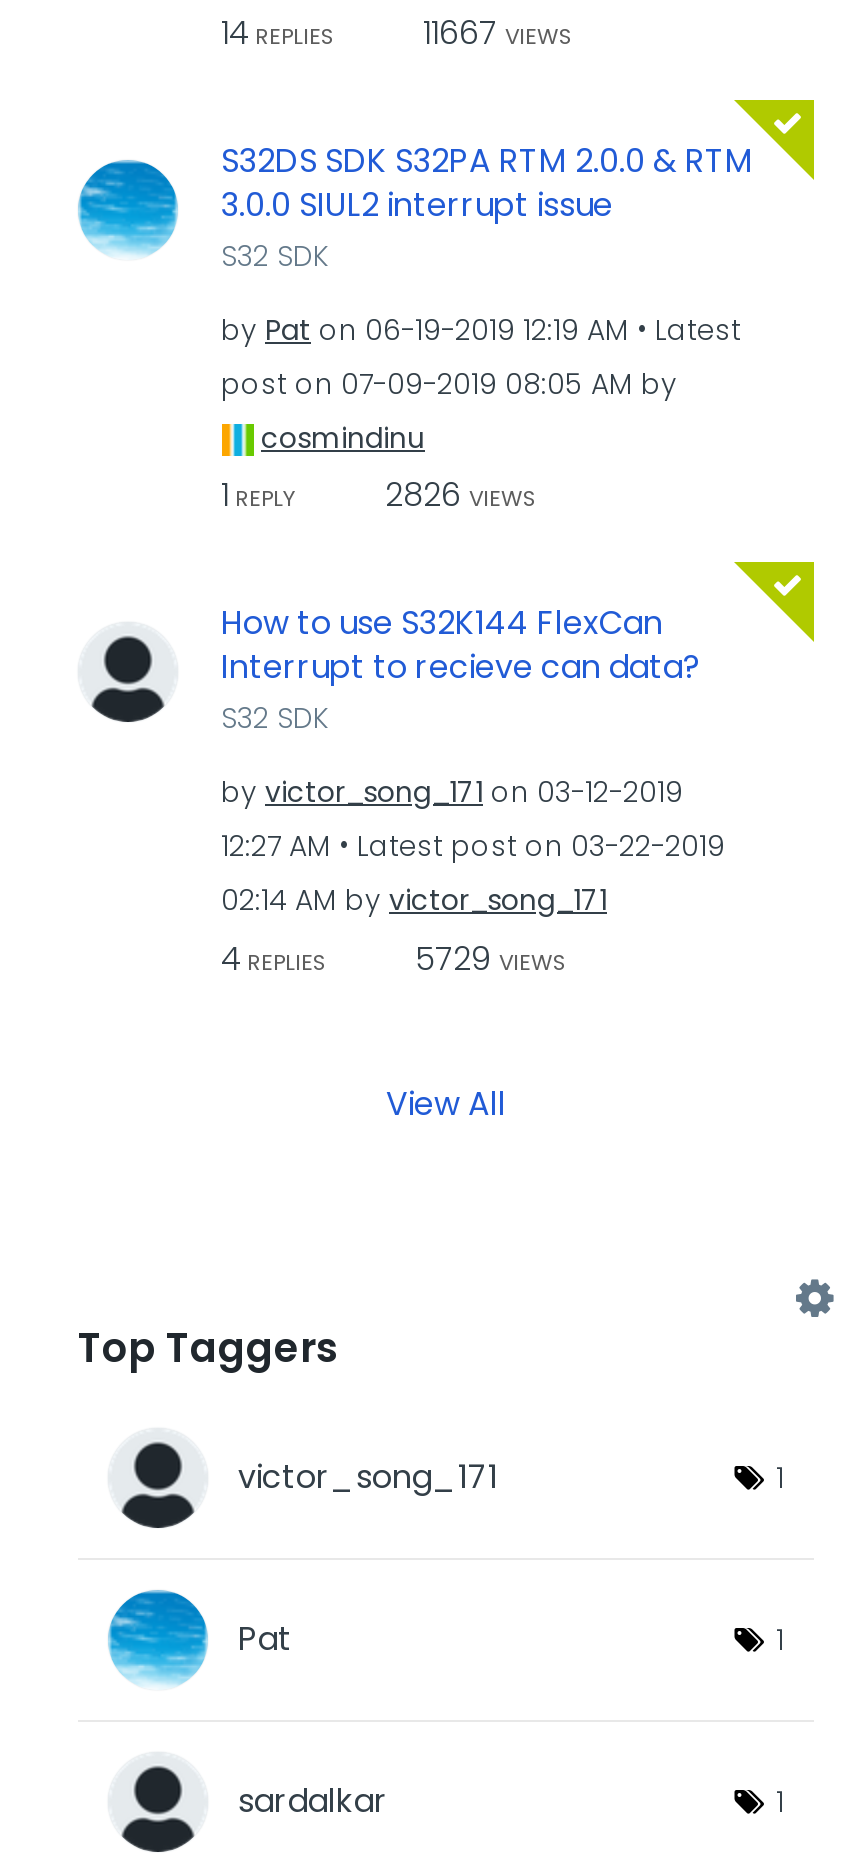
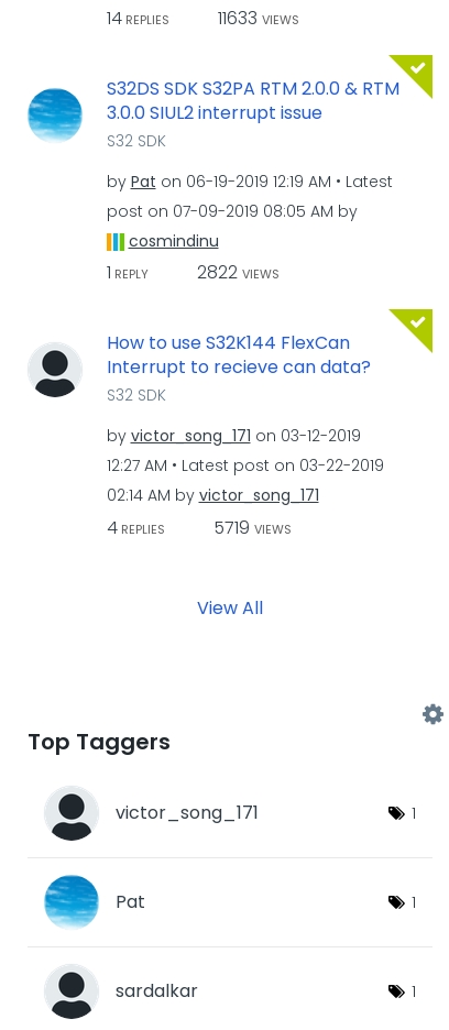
[221,9,573,55] 14 REPLIES 11667 VIEWS -> [106,5,299,30] 14 REPLIES 11633 VIEWS
[221,472,537,518] 1 REPLY 2826 VIEWS -> [106,260,279,285] 1 REPLY 2822 VIEWS
[221,935,567,981] 4 REPLIES 5729 VIEWS -> [106,514,291,540] 4 REPLIES 5719 VIEWS

